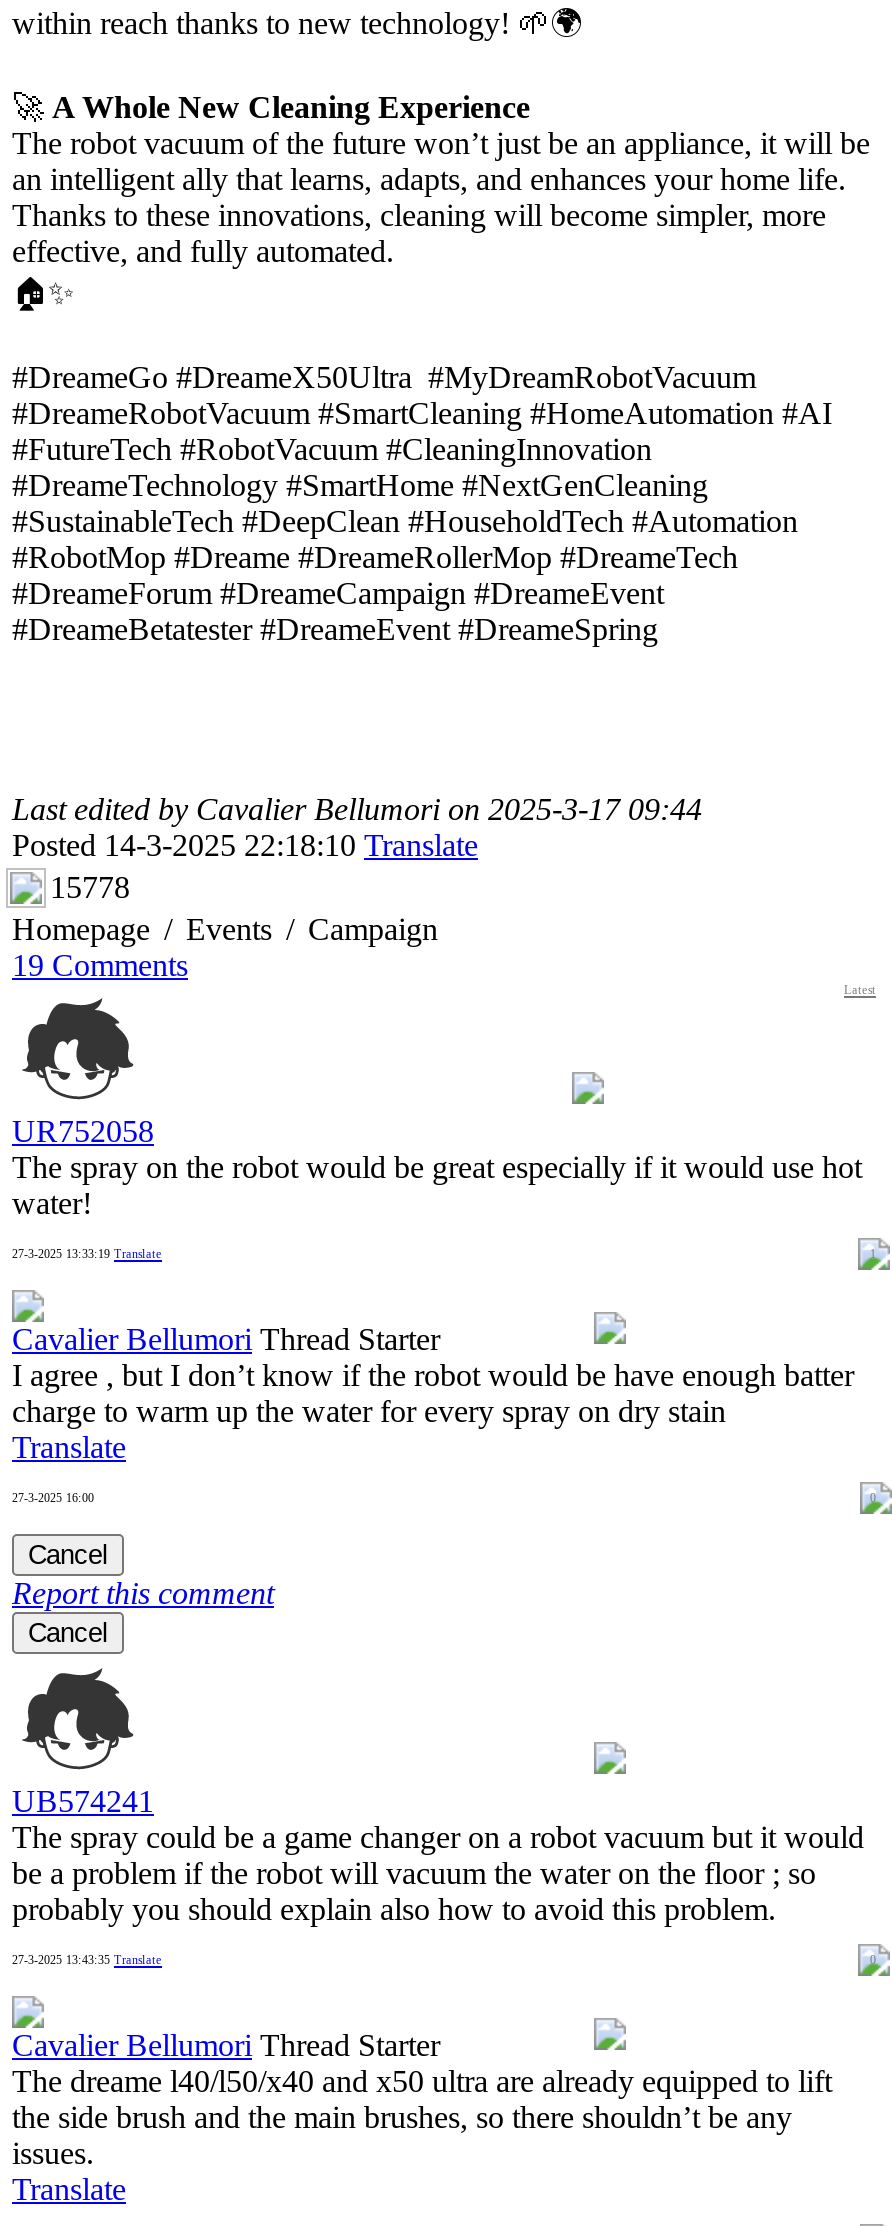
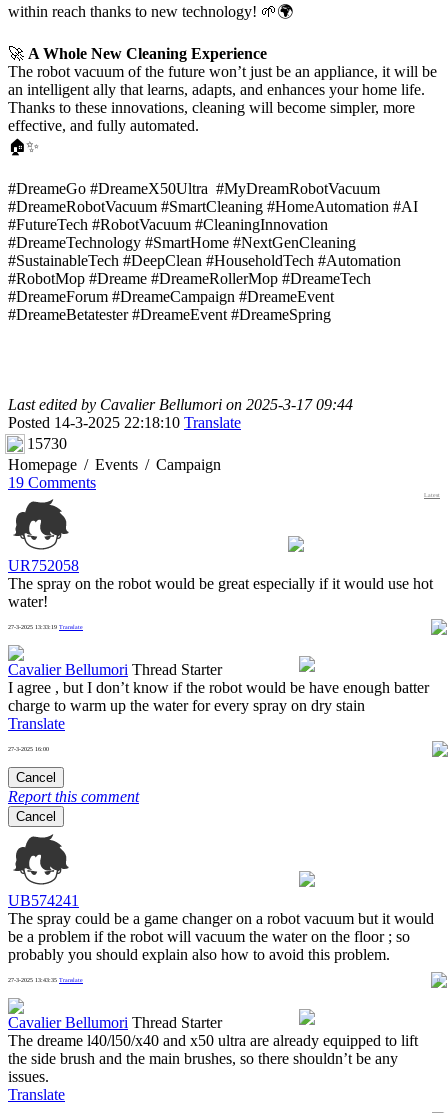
[50,870,130,904] 15778 -> [27,435,67,452] 15730

